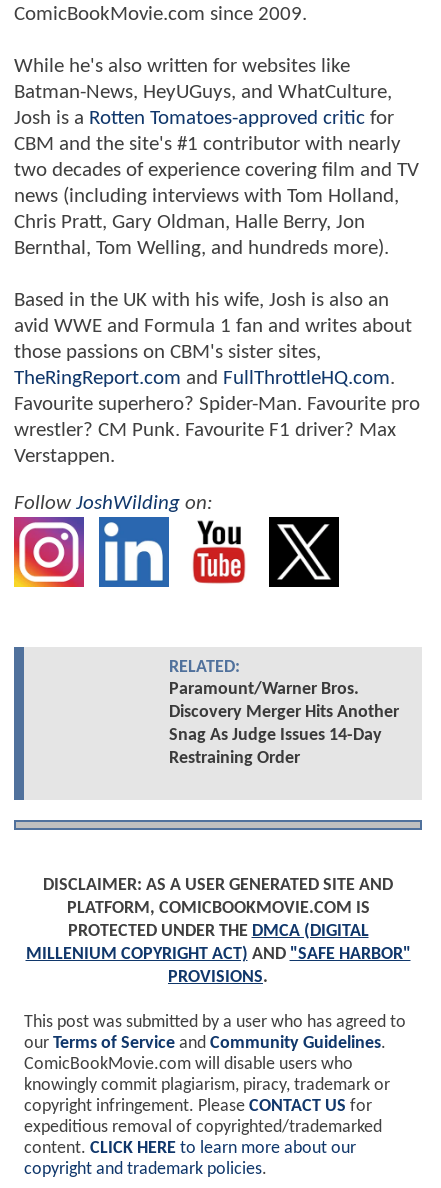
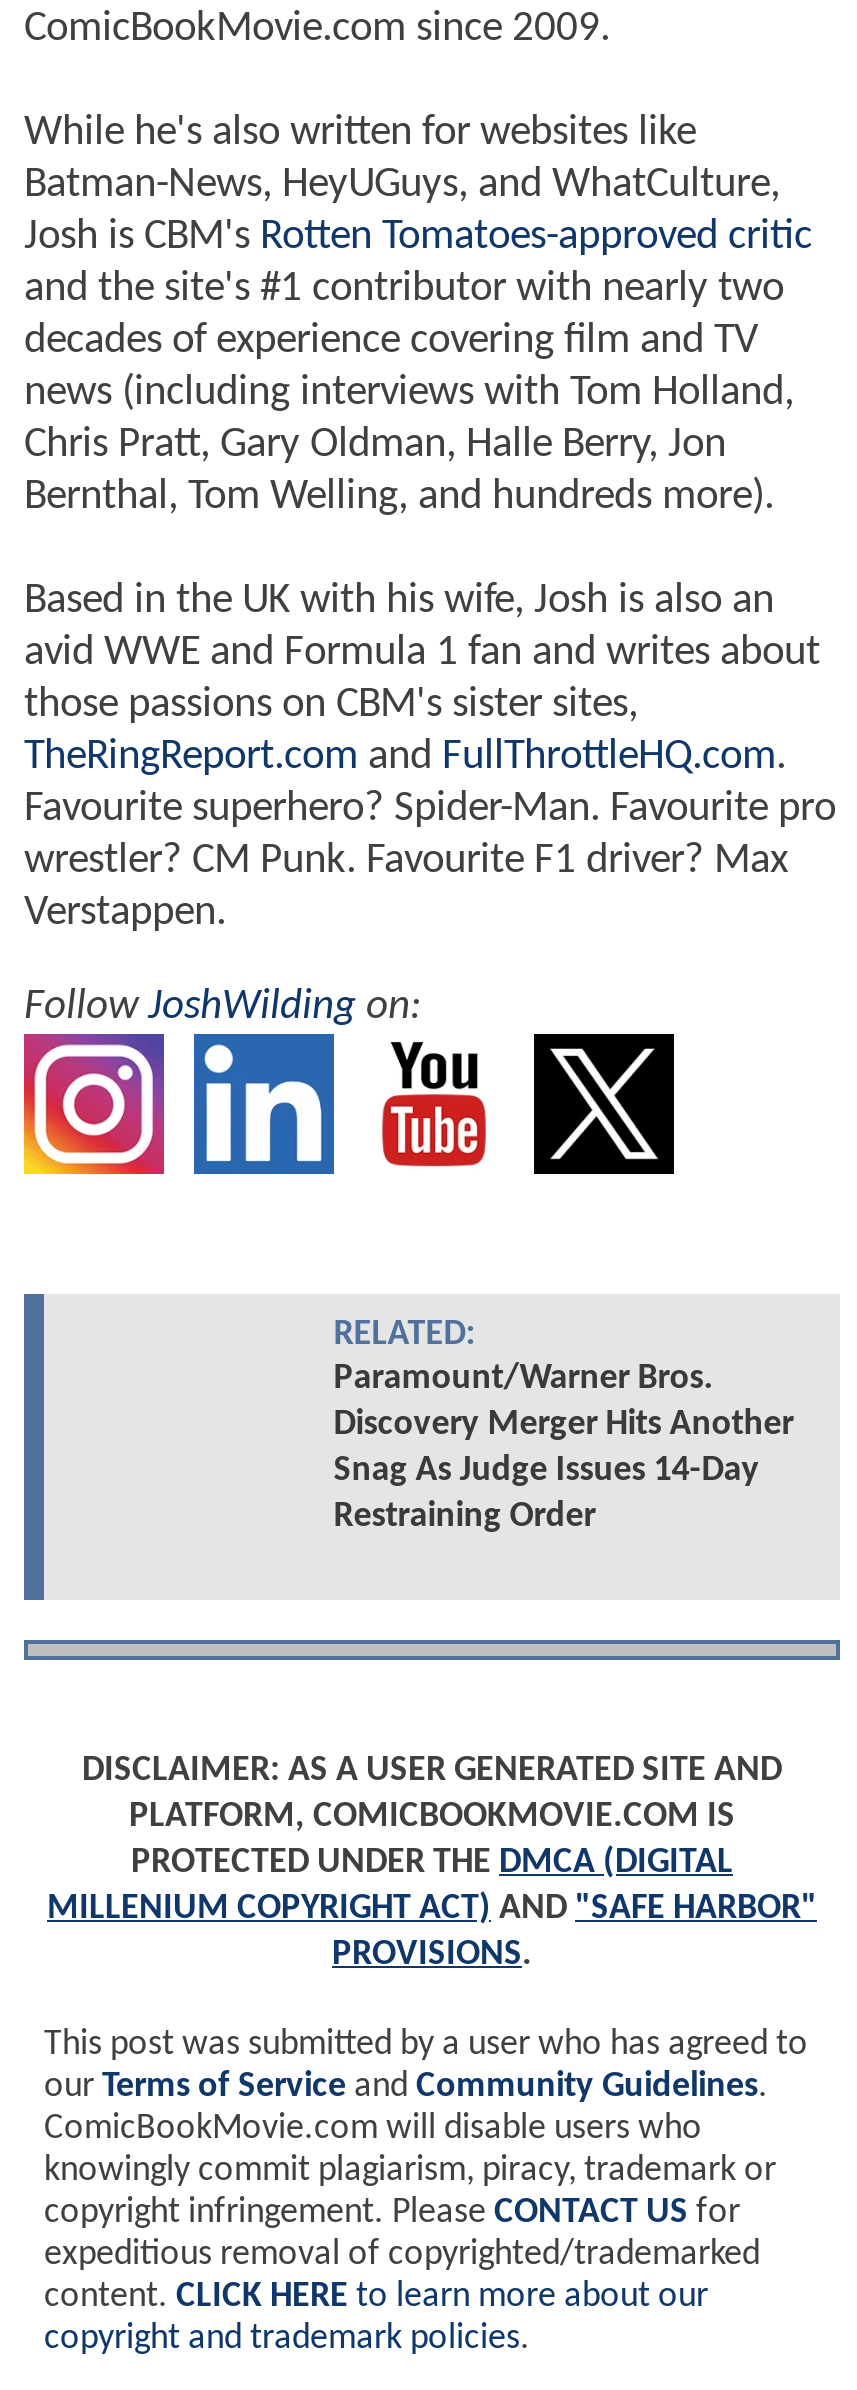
[14,108,419,181] Josh is a Rotten Tomatoes-approved critic for | CBM and the site's #1 contributor with nearly | two decades of experience covering film and TV -> [24,216,812,362] Josh is CBM's Rotten Tomatoes-approved critic | and the site's #1 contributor with nearly two | decades of experience covering film and TV

